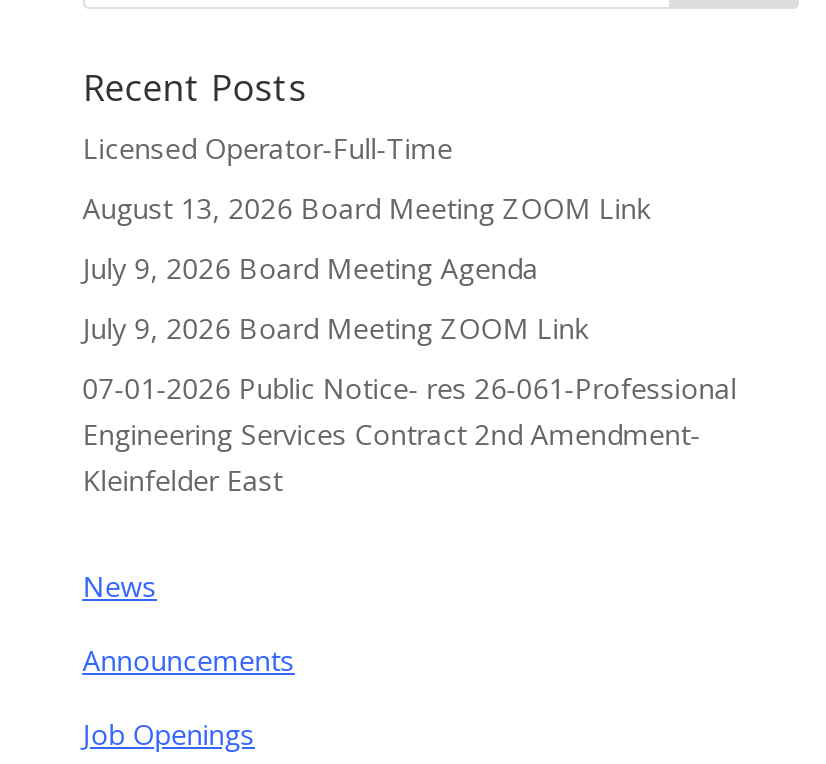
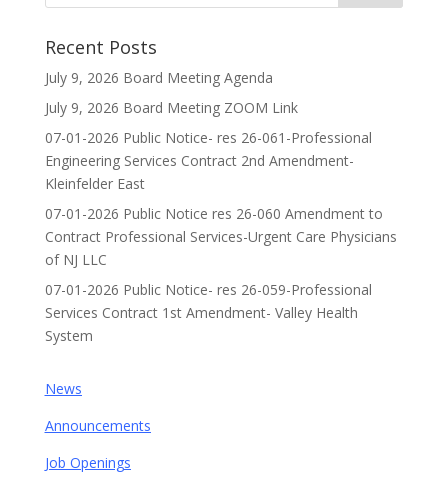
[83,129,651,227] Licensed Operator-Full-Time | August 13, 2026 Board Meeting ZOOM Link -> none
moved [83,249,737,499] -> [45,68,372,193]: July 9, 2026 Board Meeting Agenda | July 9, 2026 Board Meeting ZOOM Link | 07-01-2026 Public Notice- res 26-061-Professional | Engineering Services Contract 2nd Amendment- | Kleinfelder East
none -> [45,204,397,345] 07-01-2026 Public Notice res 26-060 Amendment to | Contract Professional Services-Urgent Care Physicians | of NJ LLC | 07-01-2026 Public Notice- res 26-059-Professional | Services Contract 1st Amendment- Valley Health | System

